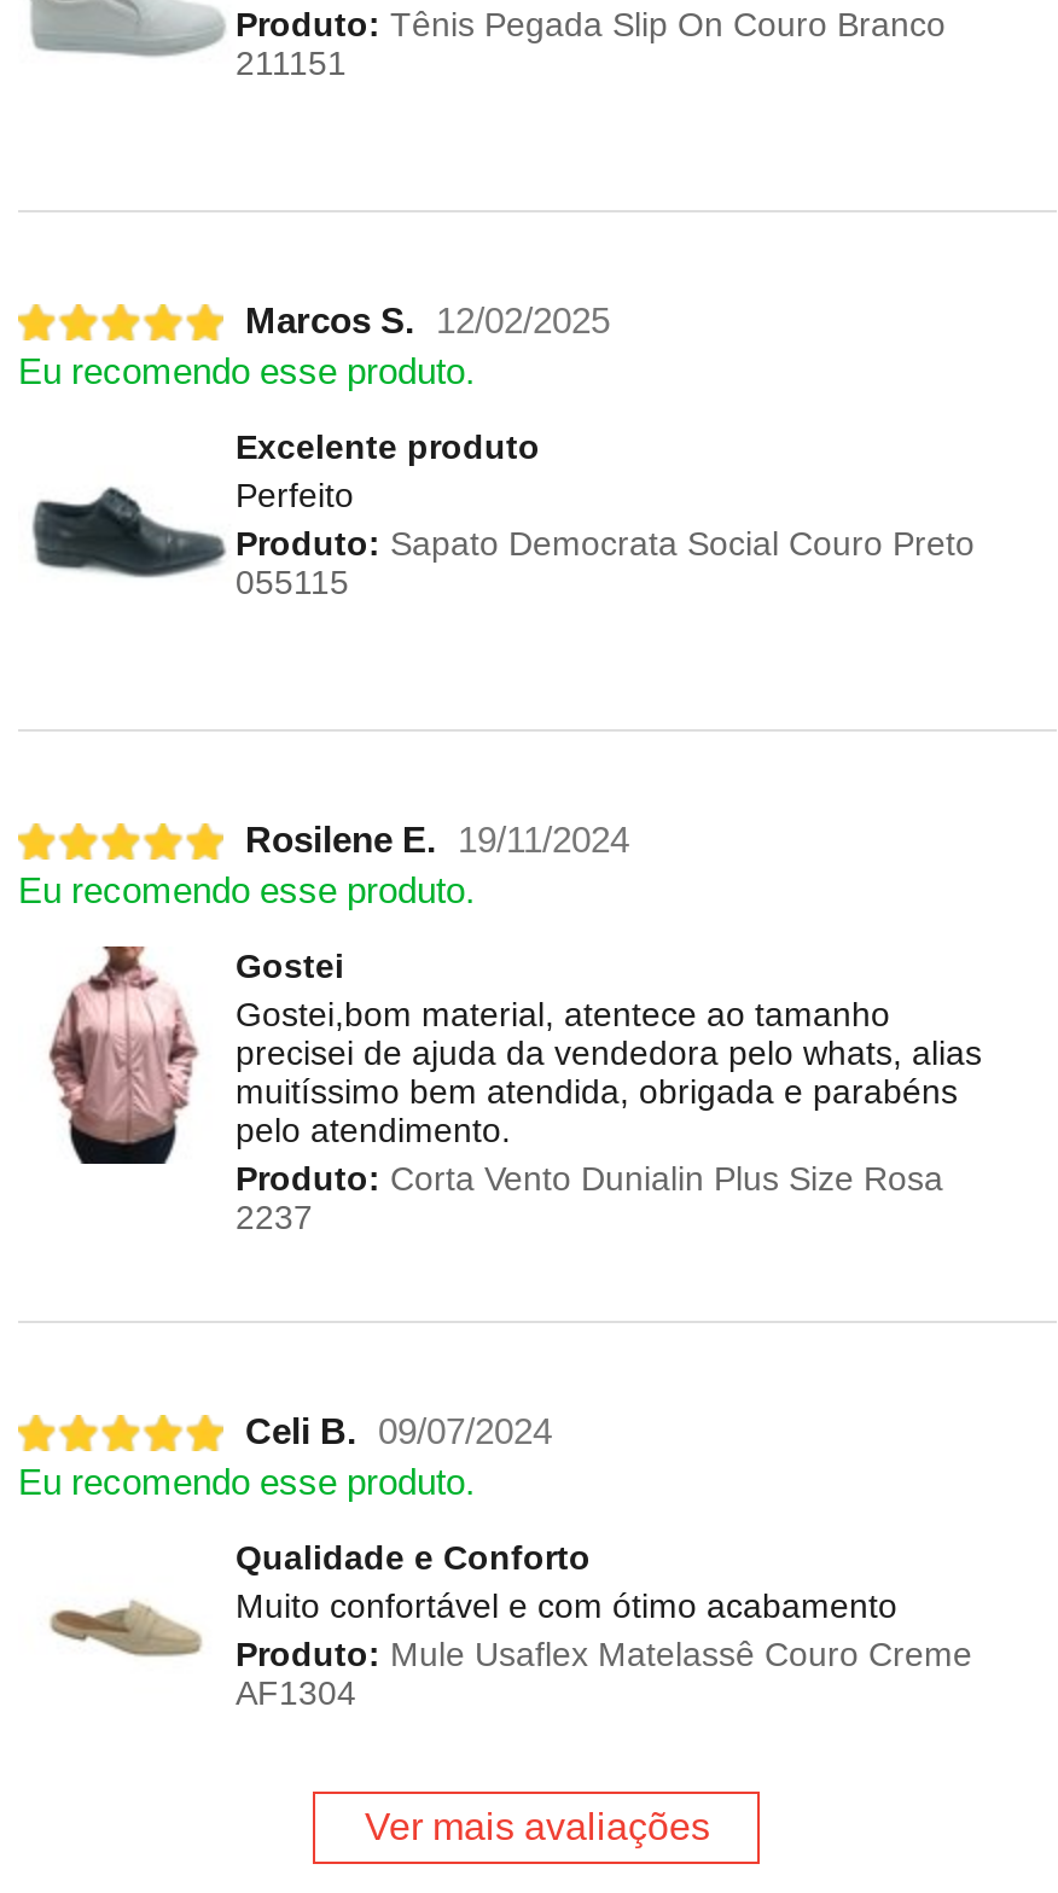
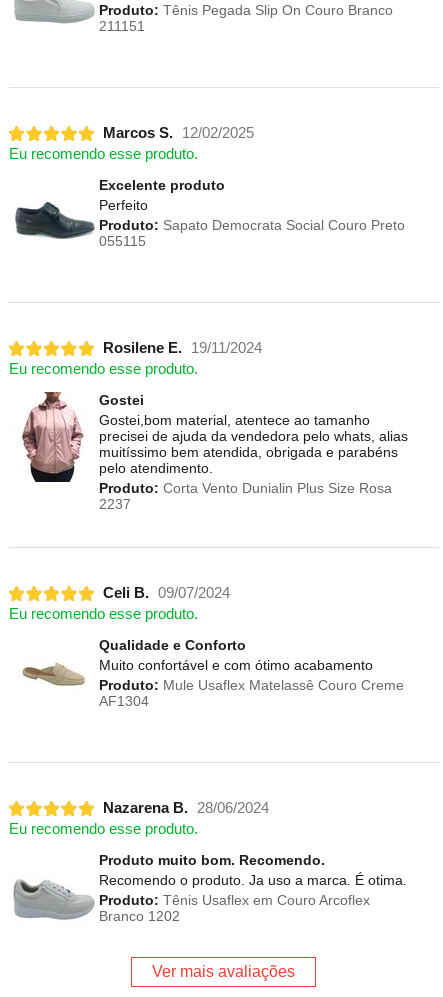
none -> [9,800,407,924] [image] | Nazarena B. 28/06/2024 | Eu recomendo esse produto. | Produto muito bom. Recomendo. | Recomendo o produto. Ja uso a marca. É otima. | Produto: Tênis Usaflex em Couro Arcoflex | Branco 1202

